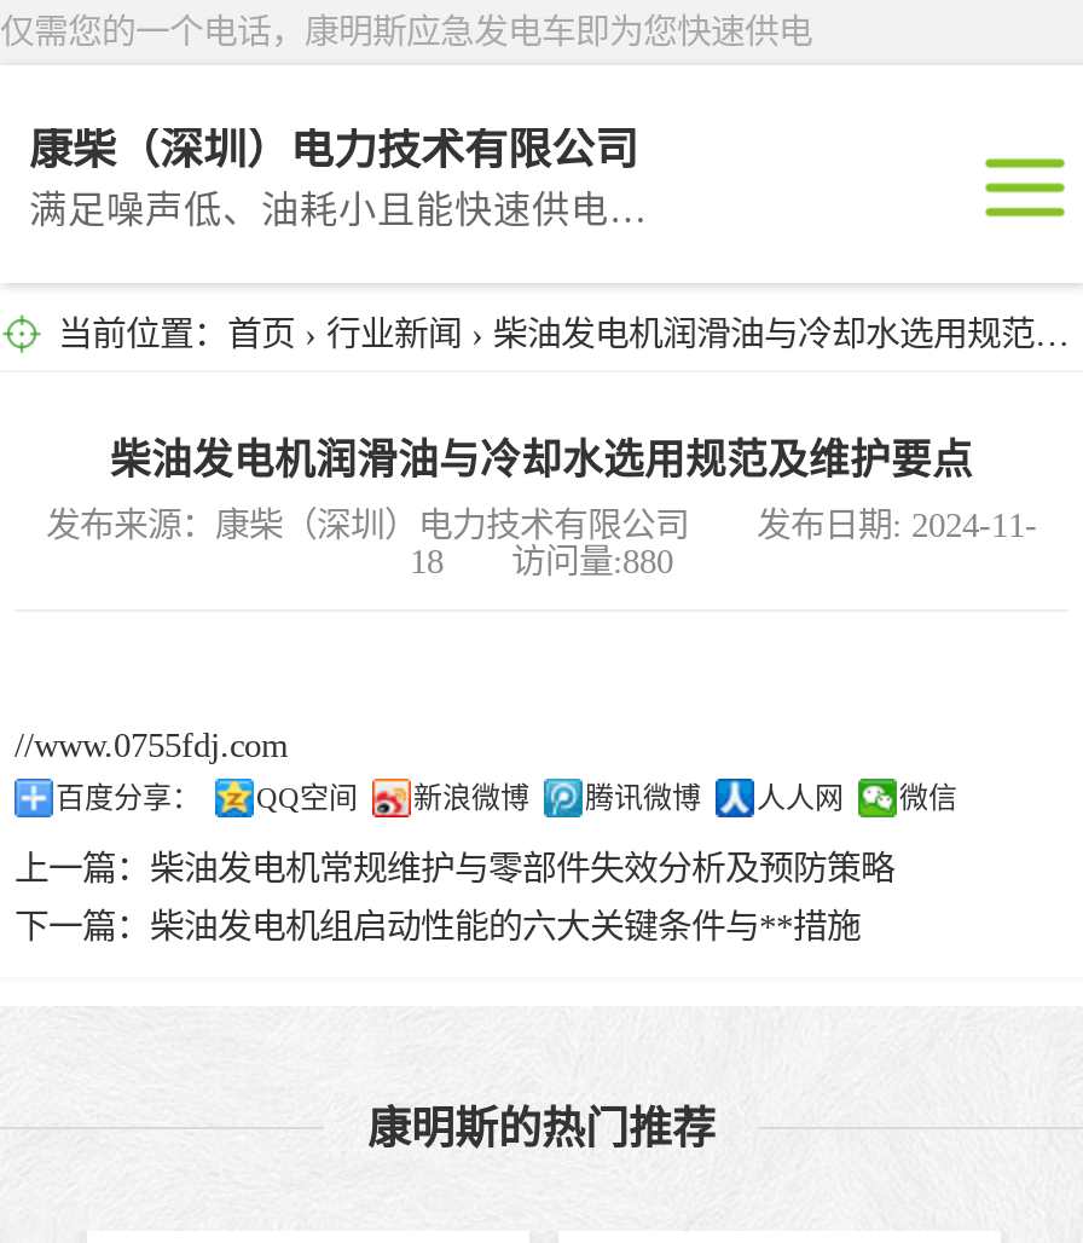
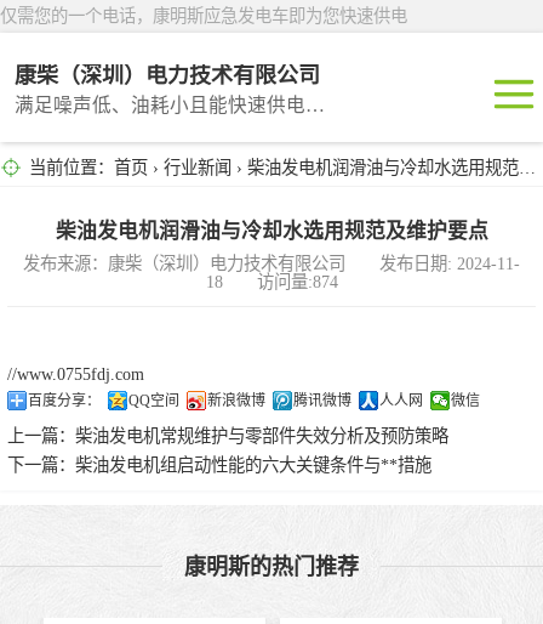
[410,543,673,581] 18 访问量:880 -> [205,272,338,292] 18 访问量:874

